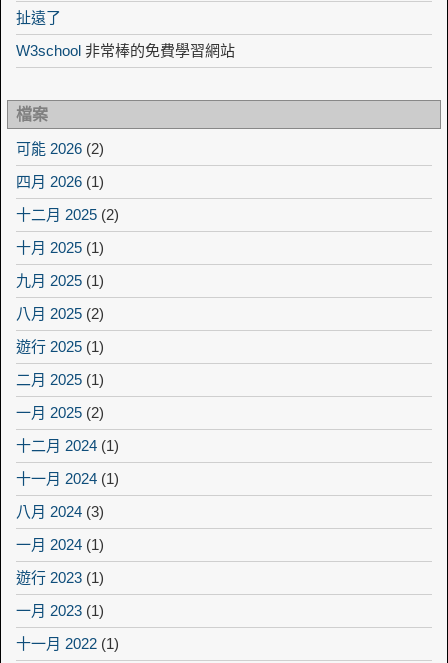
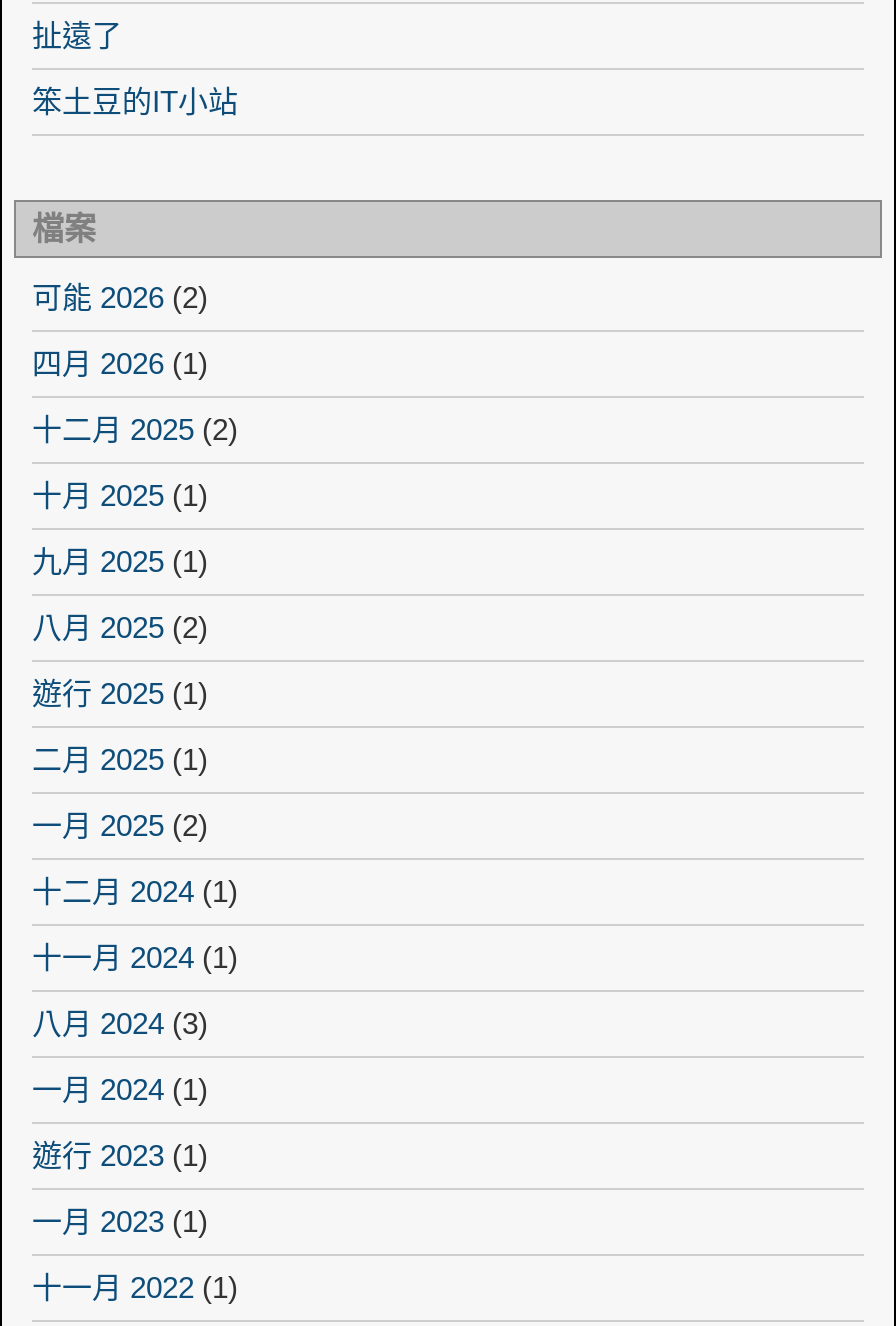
[16,42,235,59] W3school非常棒的免費學習網站 -> [32,84,238,118] 笨土豆的IT小站

